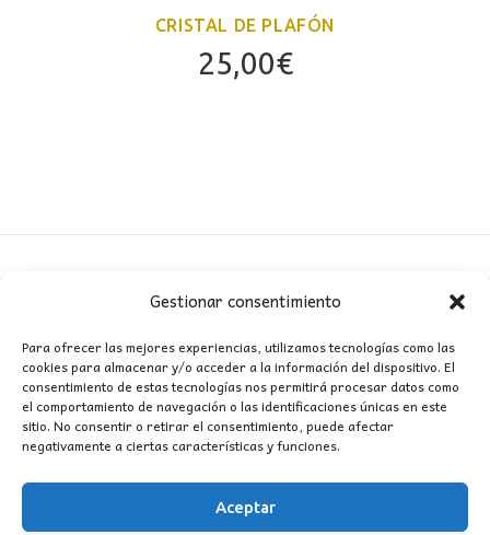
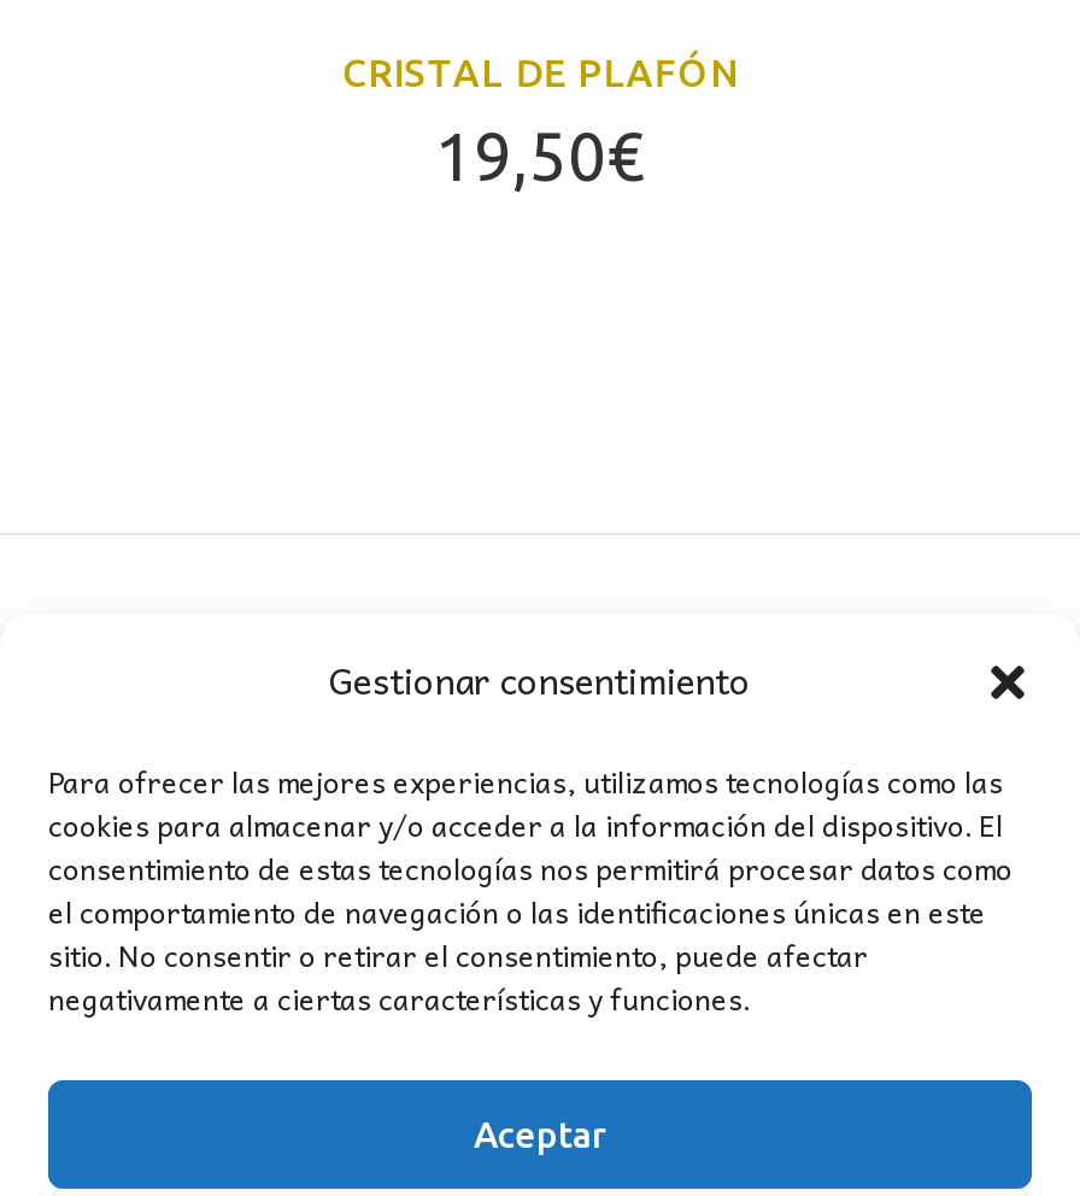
[197,45,293,79] 25,00€ -> [435,117,645,192] 19,50€

